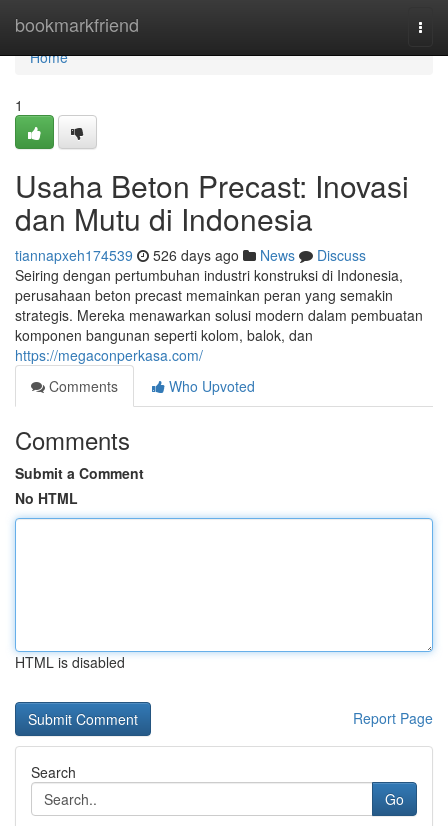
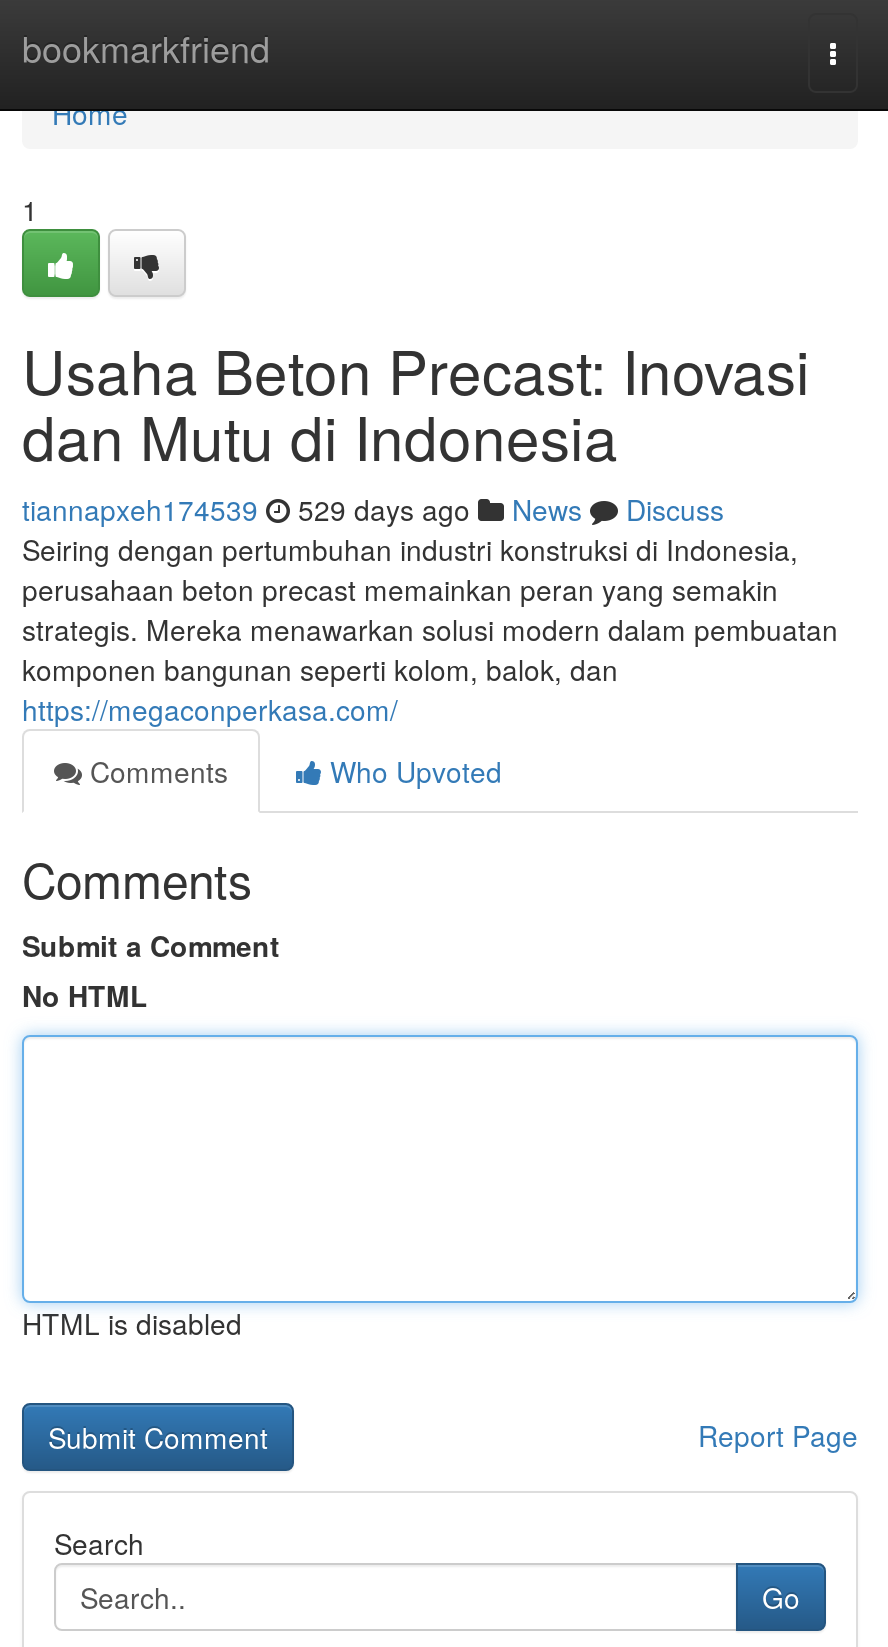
[15,245,366,265] tiannapxeh174539 526 days ago News Discuss -> [22,489,724,529] tiannapxeh174539 529 days ago News Discuss

